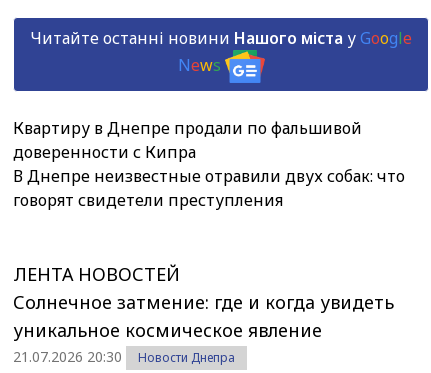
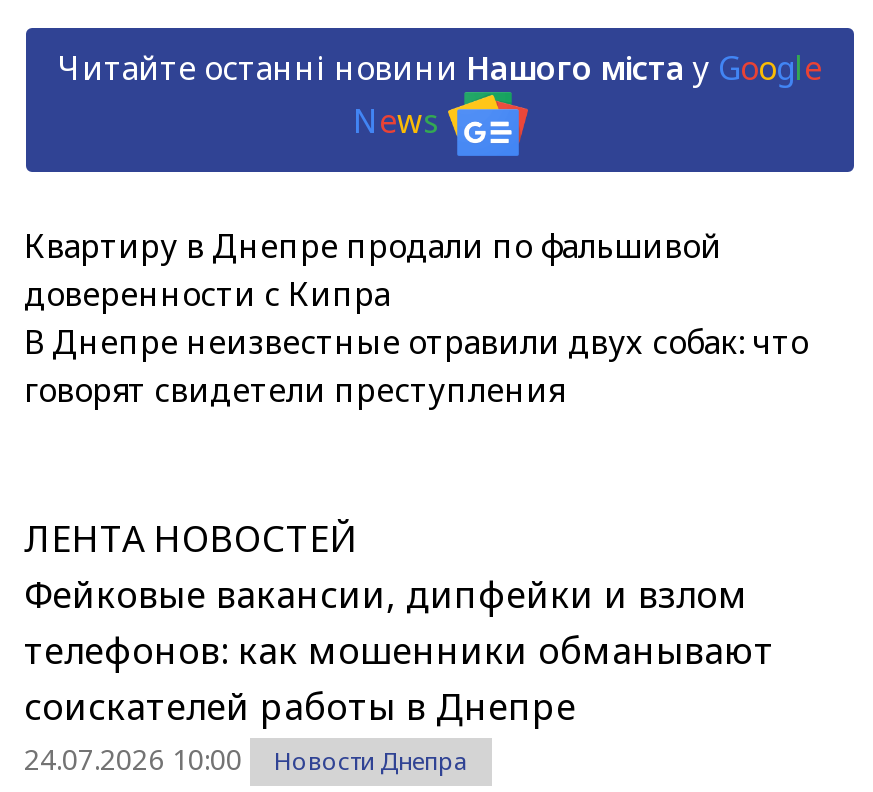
[13,290,394,366] Солнечное затмение: где и когда увидеть | уникальное космическое явление | 21.07.2026 20:30 -> [24,571,774,779] Фейковые вакансии, дипфейки и взлом | телефонов: как мошенники обманывают | соискателей работы в Днепре | 24.07.2026 10:00

